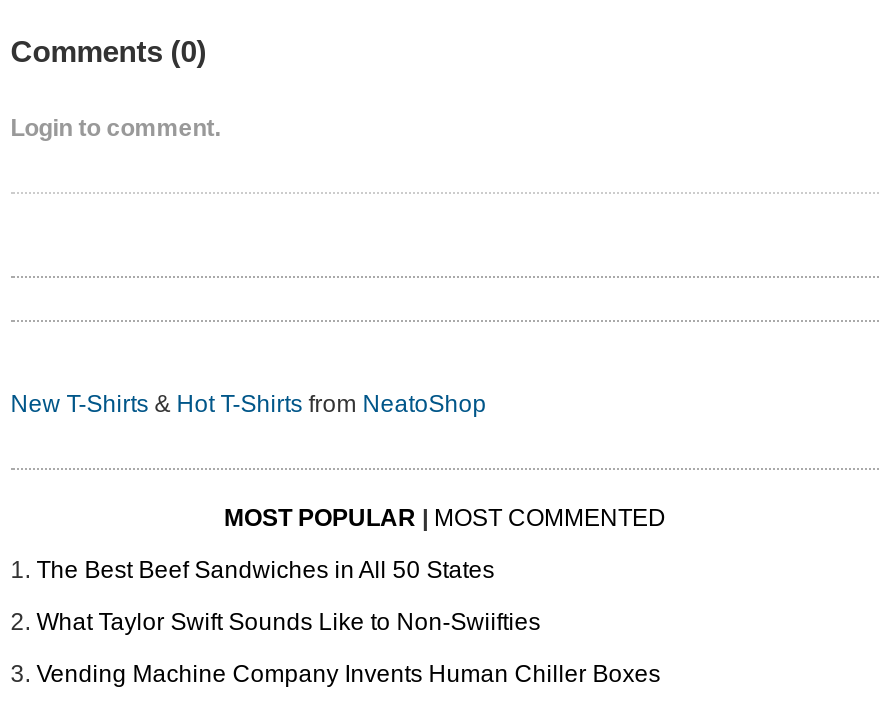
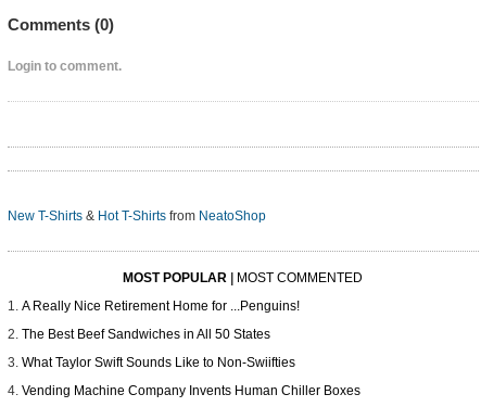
none -> [21,299,299,314] A Really Nice Retirement Home for ...Penguins!

